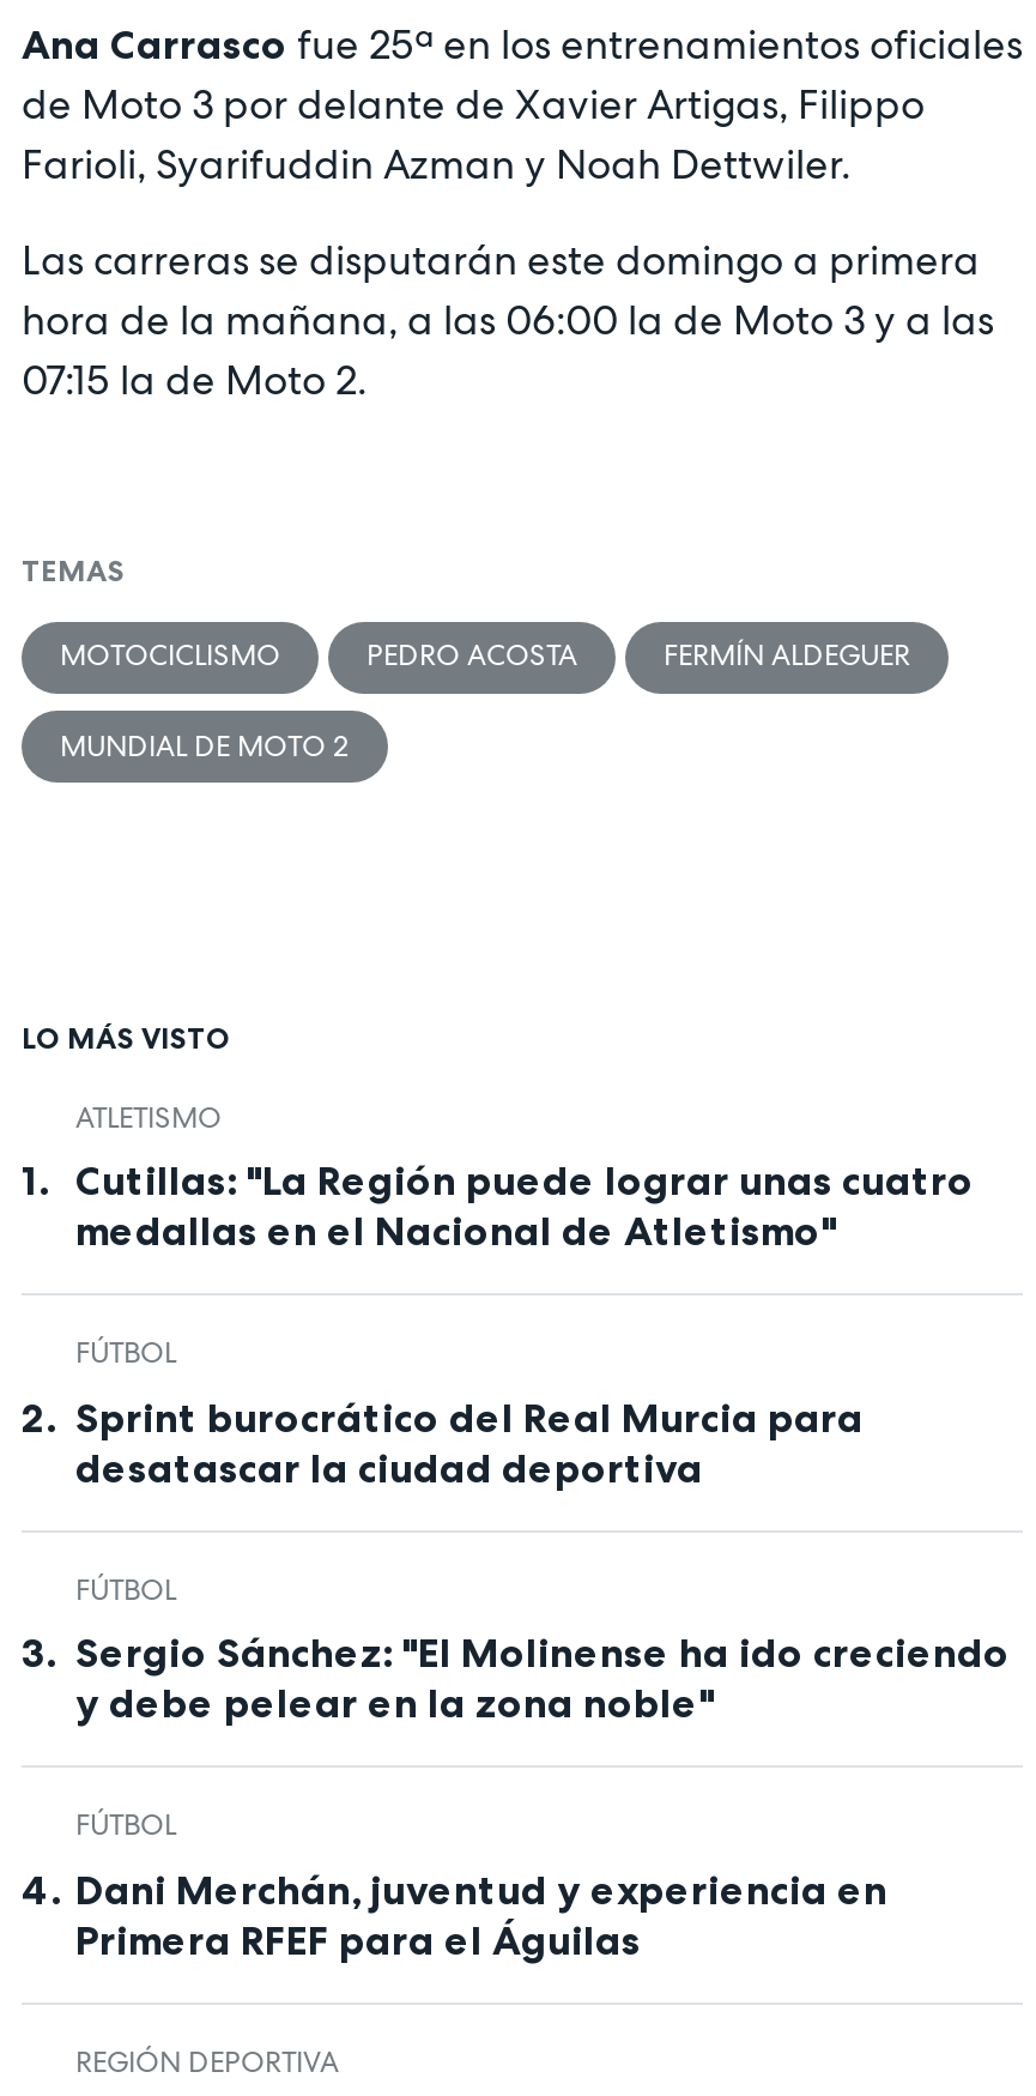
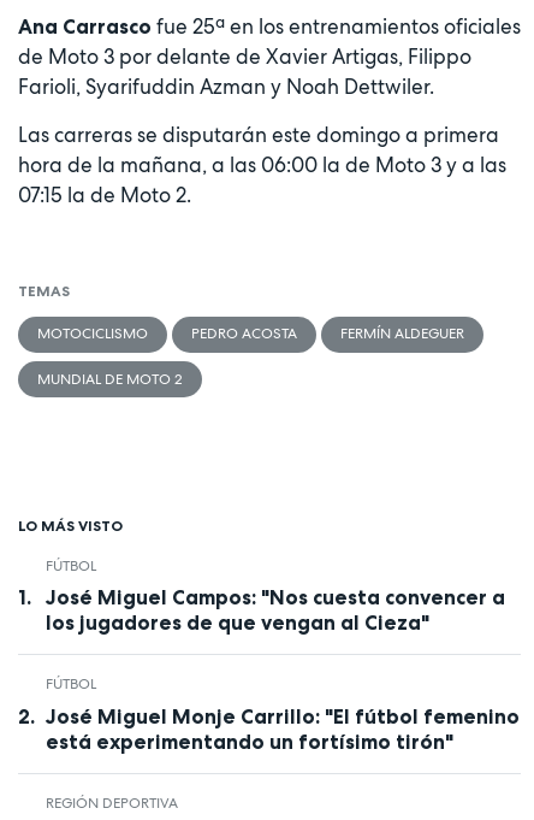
[75,1099,974,1256] ATLETISMO | Cutillas: "La Región puede lograr unas cuatro | medallas en el Nacional de Atletismo" -> none
[75,1393,864,1492] Sprint burocrático del Real Murcia para | desatascar la ciudad deportiva -> [45,586,505,635] José Miguel Campos: "Nos cuesta convencer a | los jugadores de que vengan al Cieza"
[75,1630,1010,1964] Sergio Sánchez: "El Molinense ha ido creciendo | y debe pelear en la zona noble" | FÚTBOL | Dani Merchán, juventud y experiencia en | Primera RFEF para el Águilas -> [45,704,519,754] José Miguel Monje Carrillo: "El fútbol femenino | está experimentando un fortísimo tirón"

